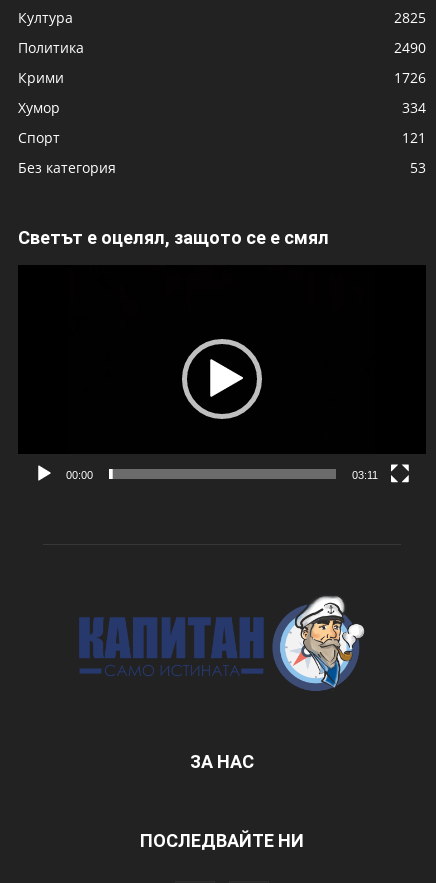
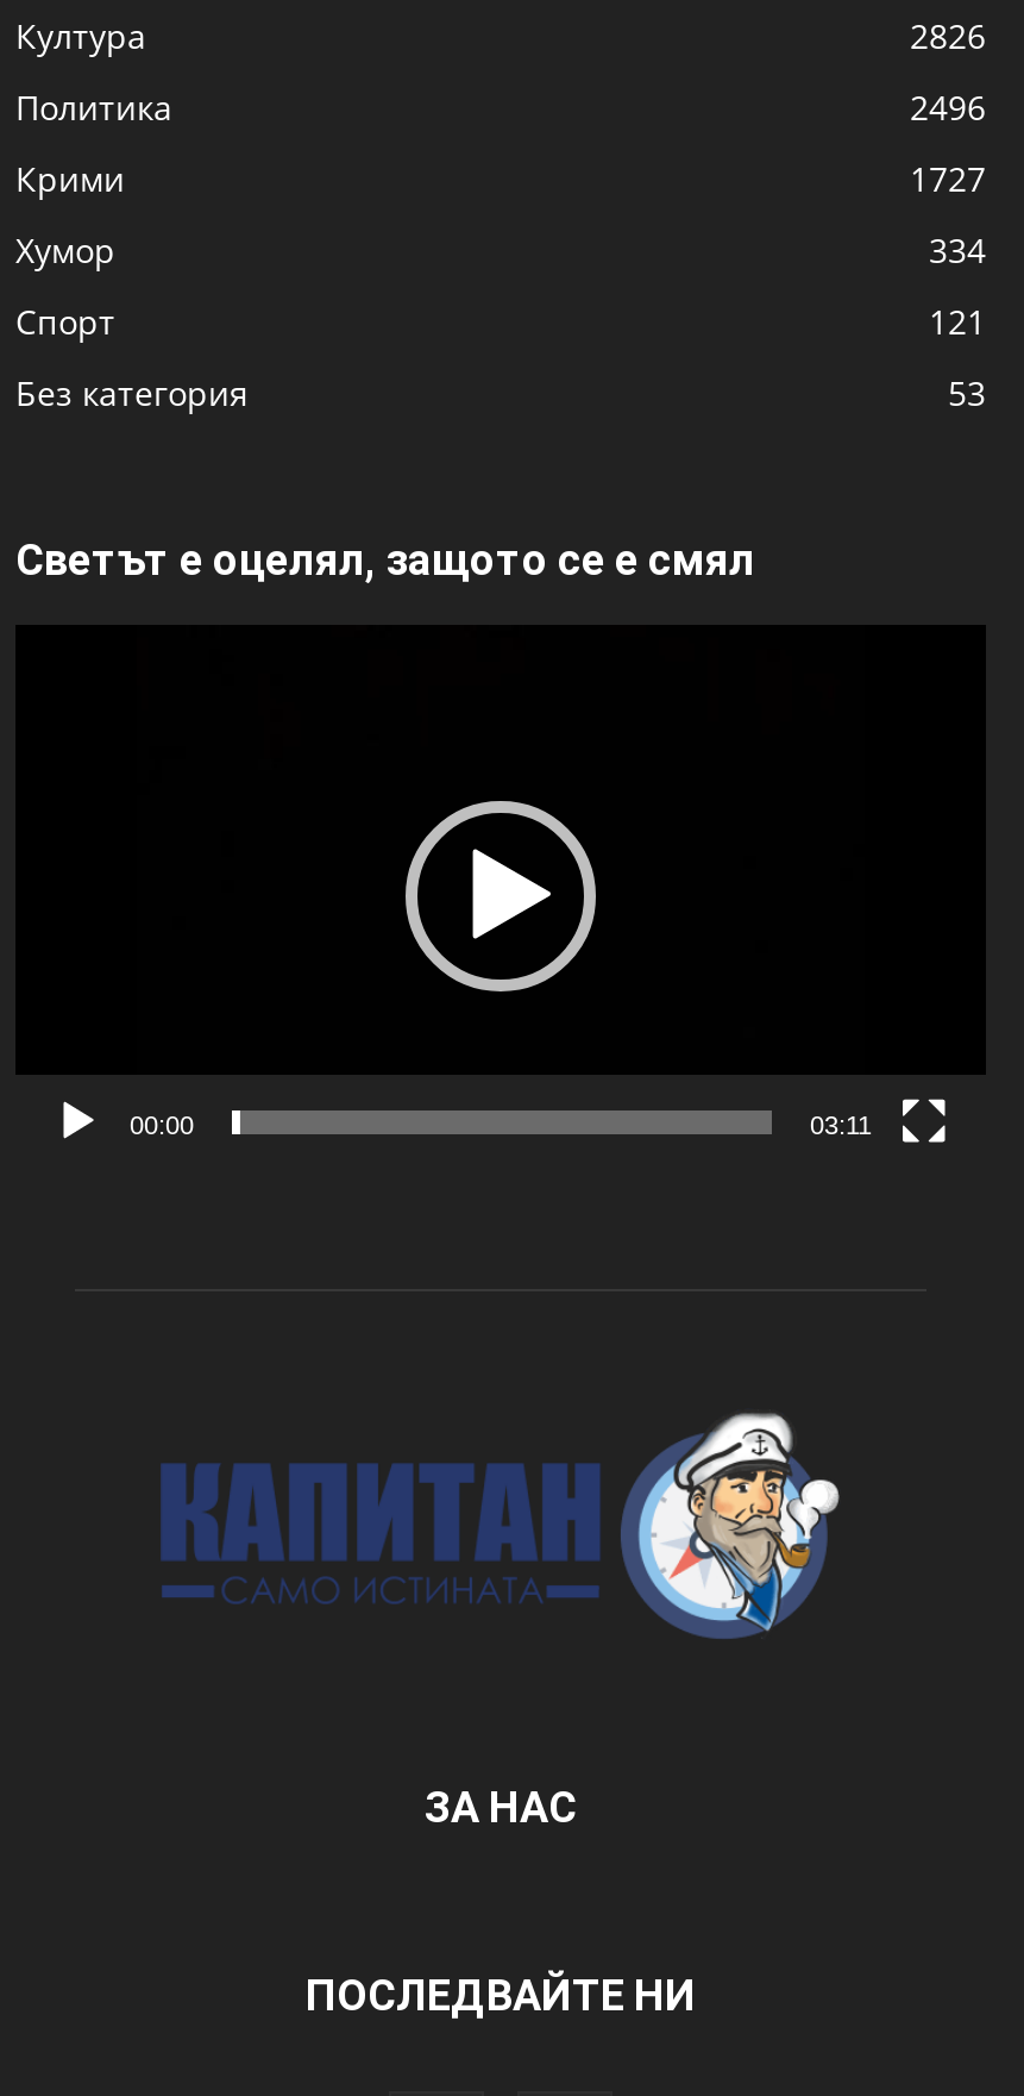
[394,8,426,27] 2825 -> [910,12,986,57] 2826
[394,38,426,57] 2490 -> [910,84,986,129] 2496
[394,68,426,87] 1726 -> [910,155,986,200] 1727

